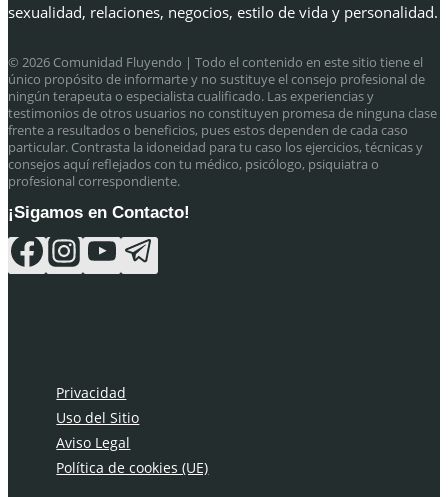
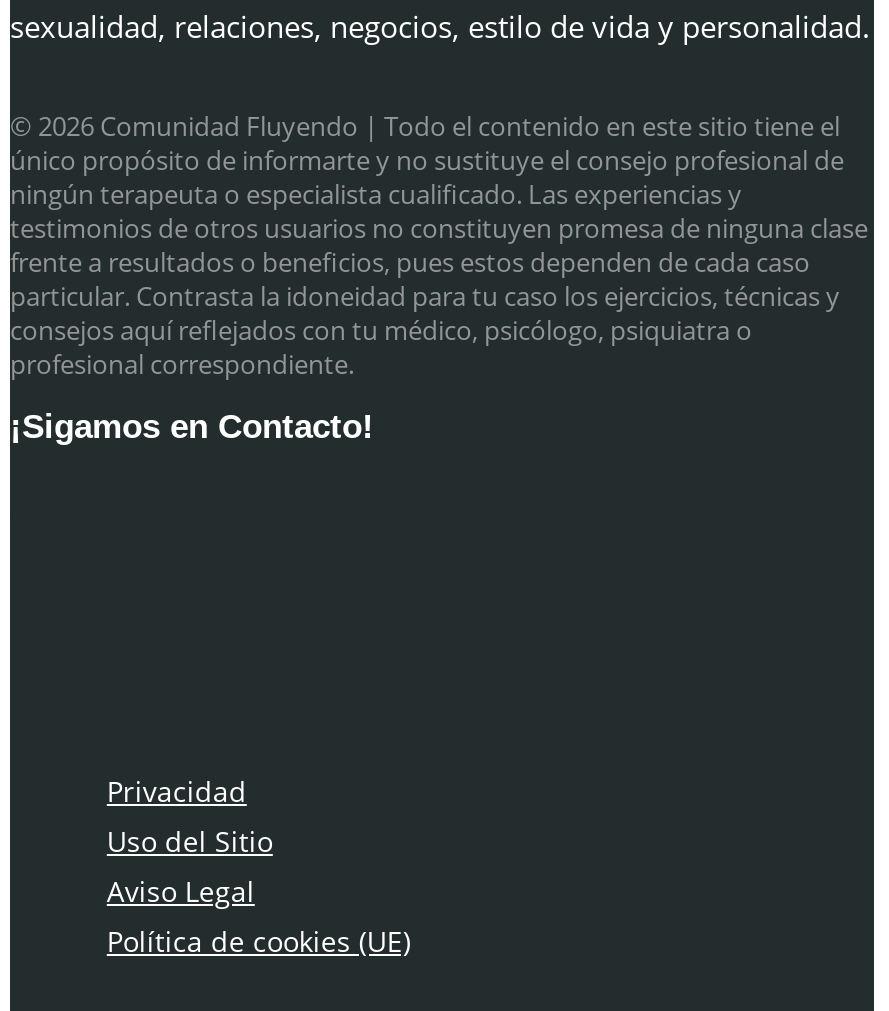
[8,236,159,275] [image] -> none

